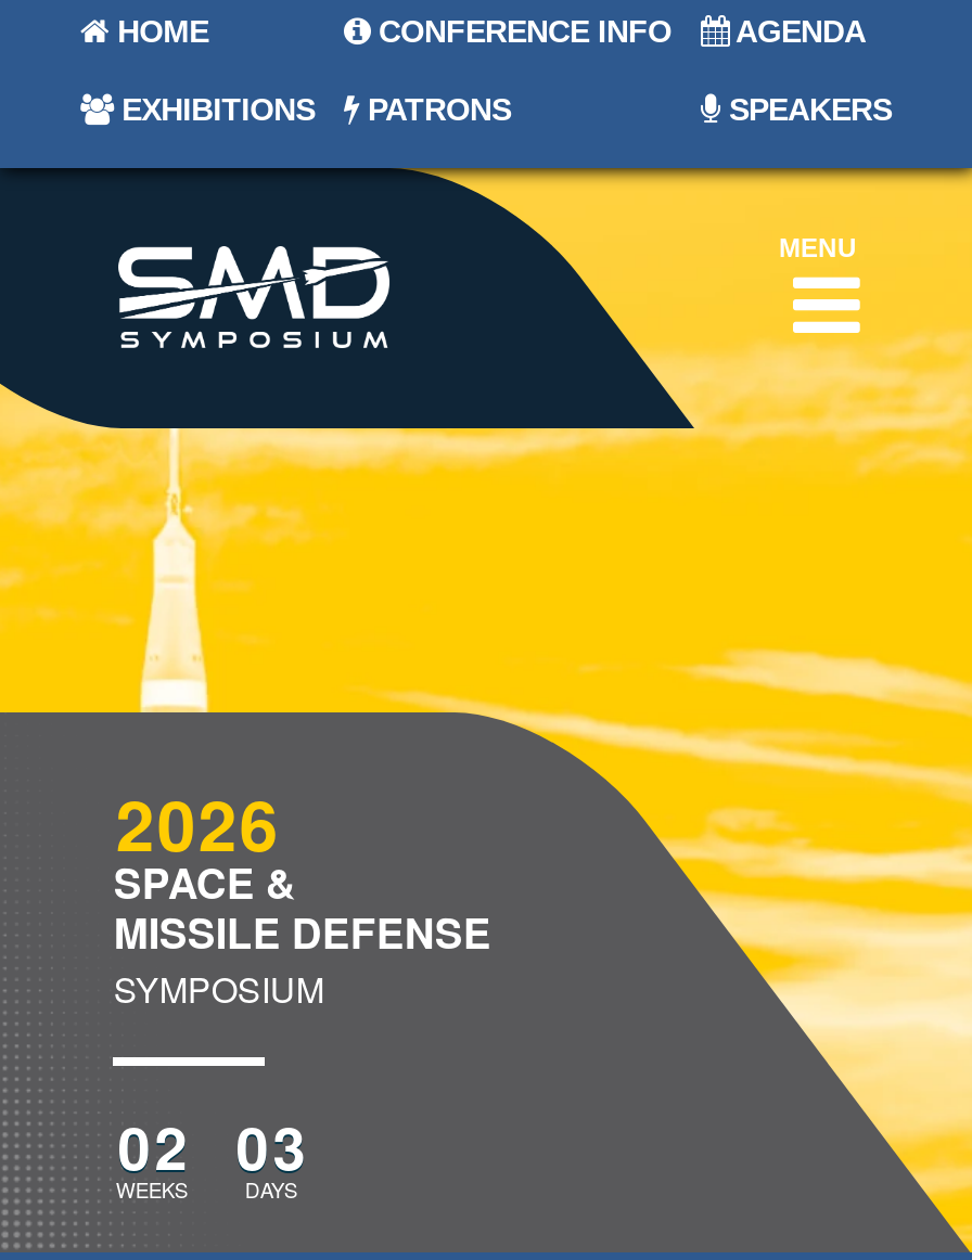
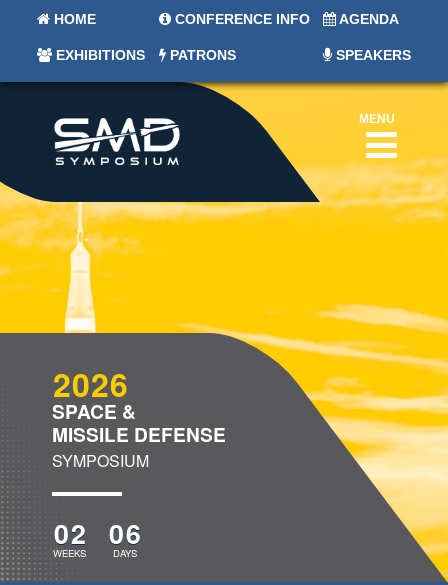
[116,1104,308,1188] 02 03 -> [53,513,142,552] 02 06

